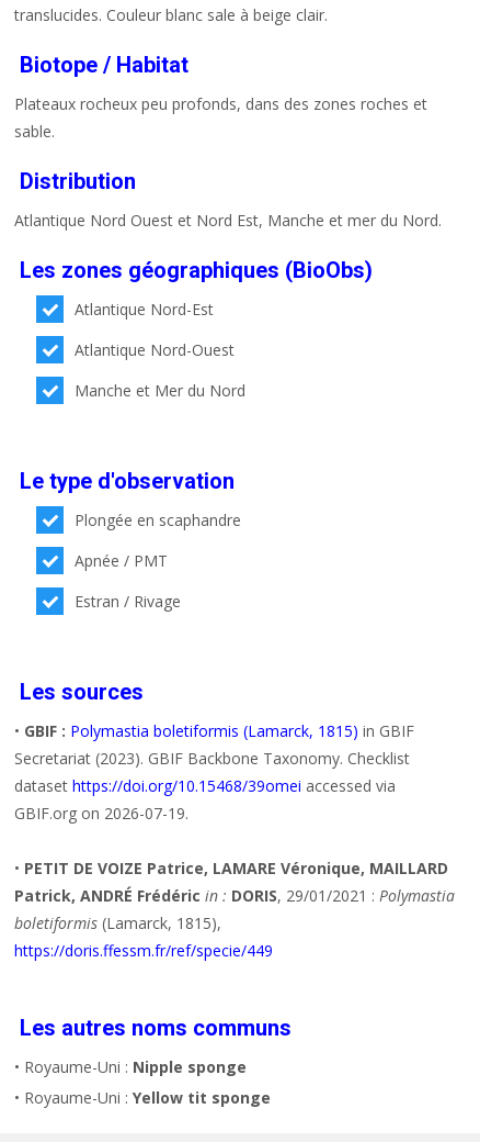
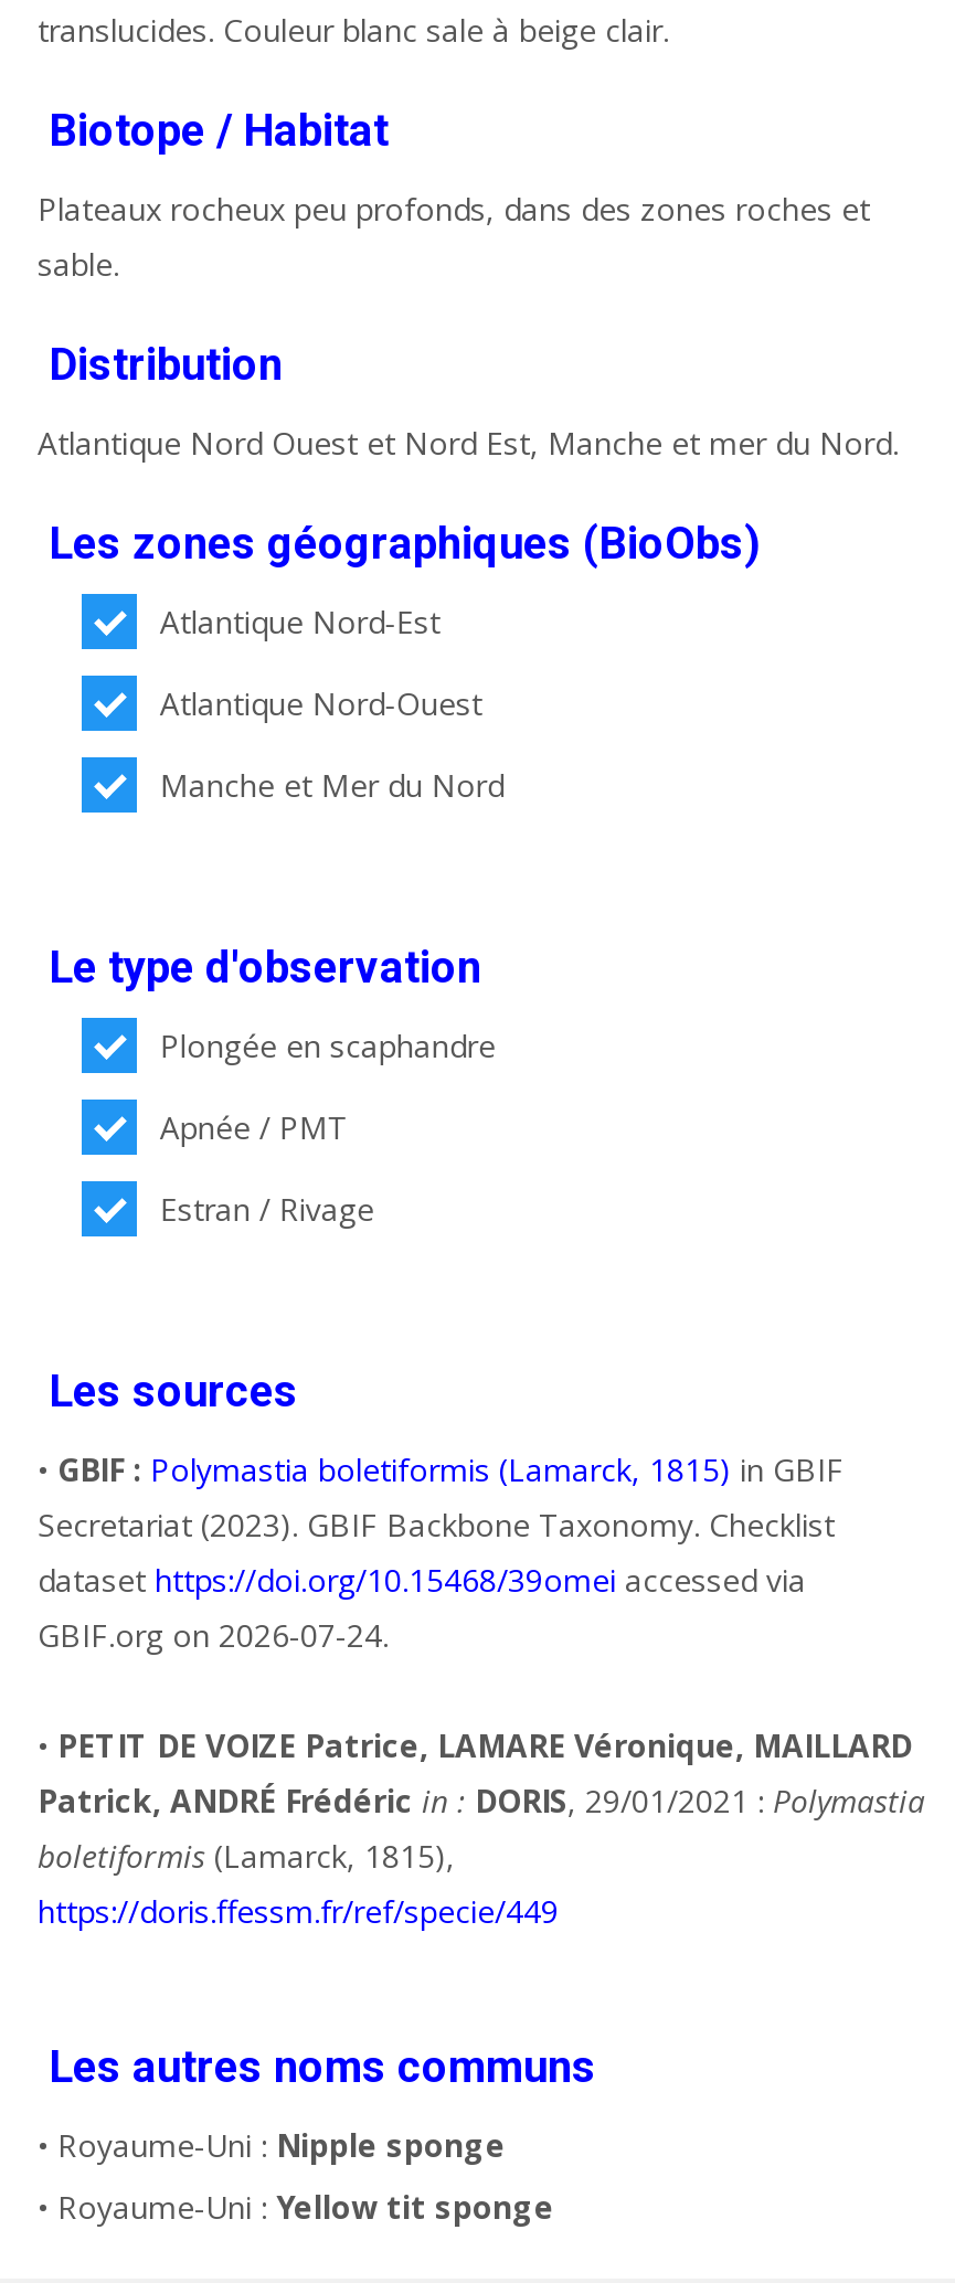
[14,803,188,824] GBIF.org on 2026-07-19. -> [38,1614,389,1656] GBIF.org on 2026-07-24.

